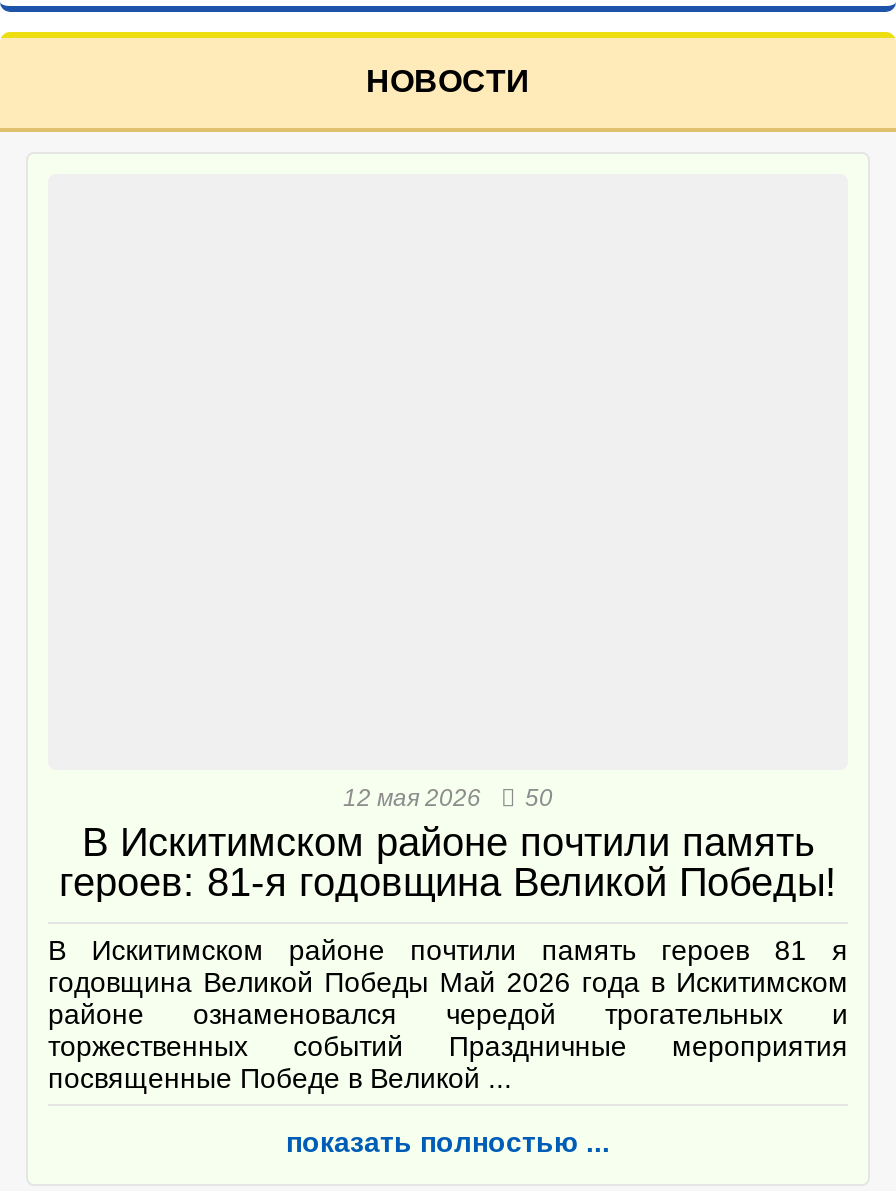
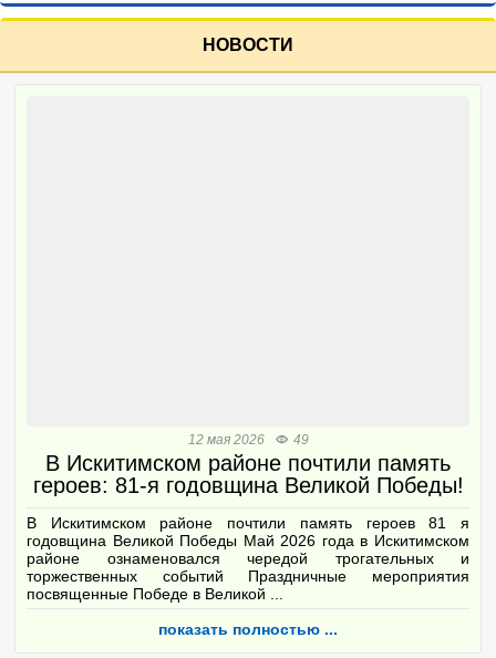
[343,784,553,812] 12 мая 2026 50 -> [188,432,308,448] 12 мая 2026 49

